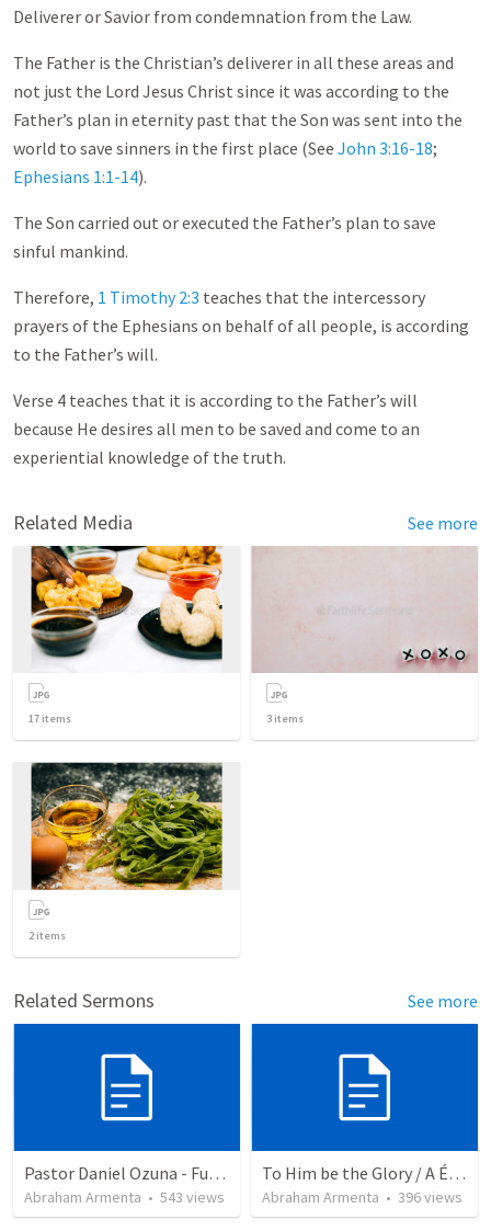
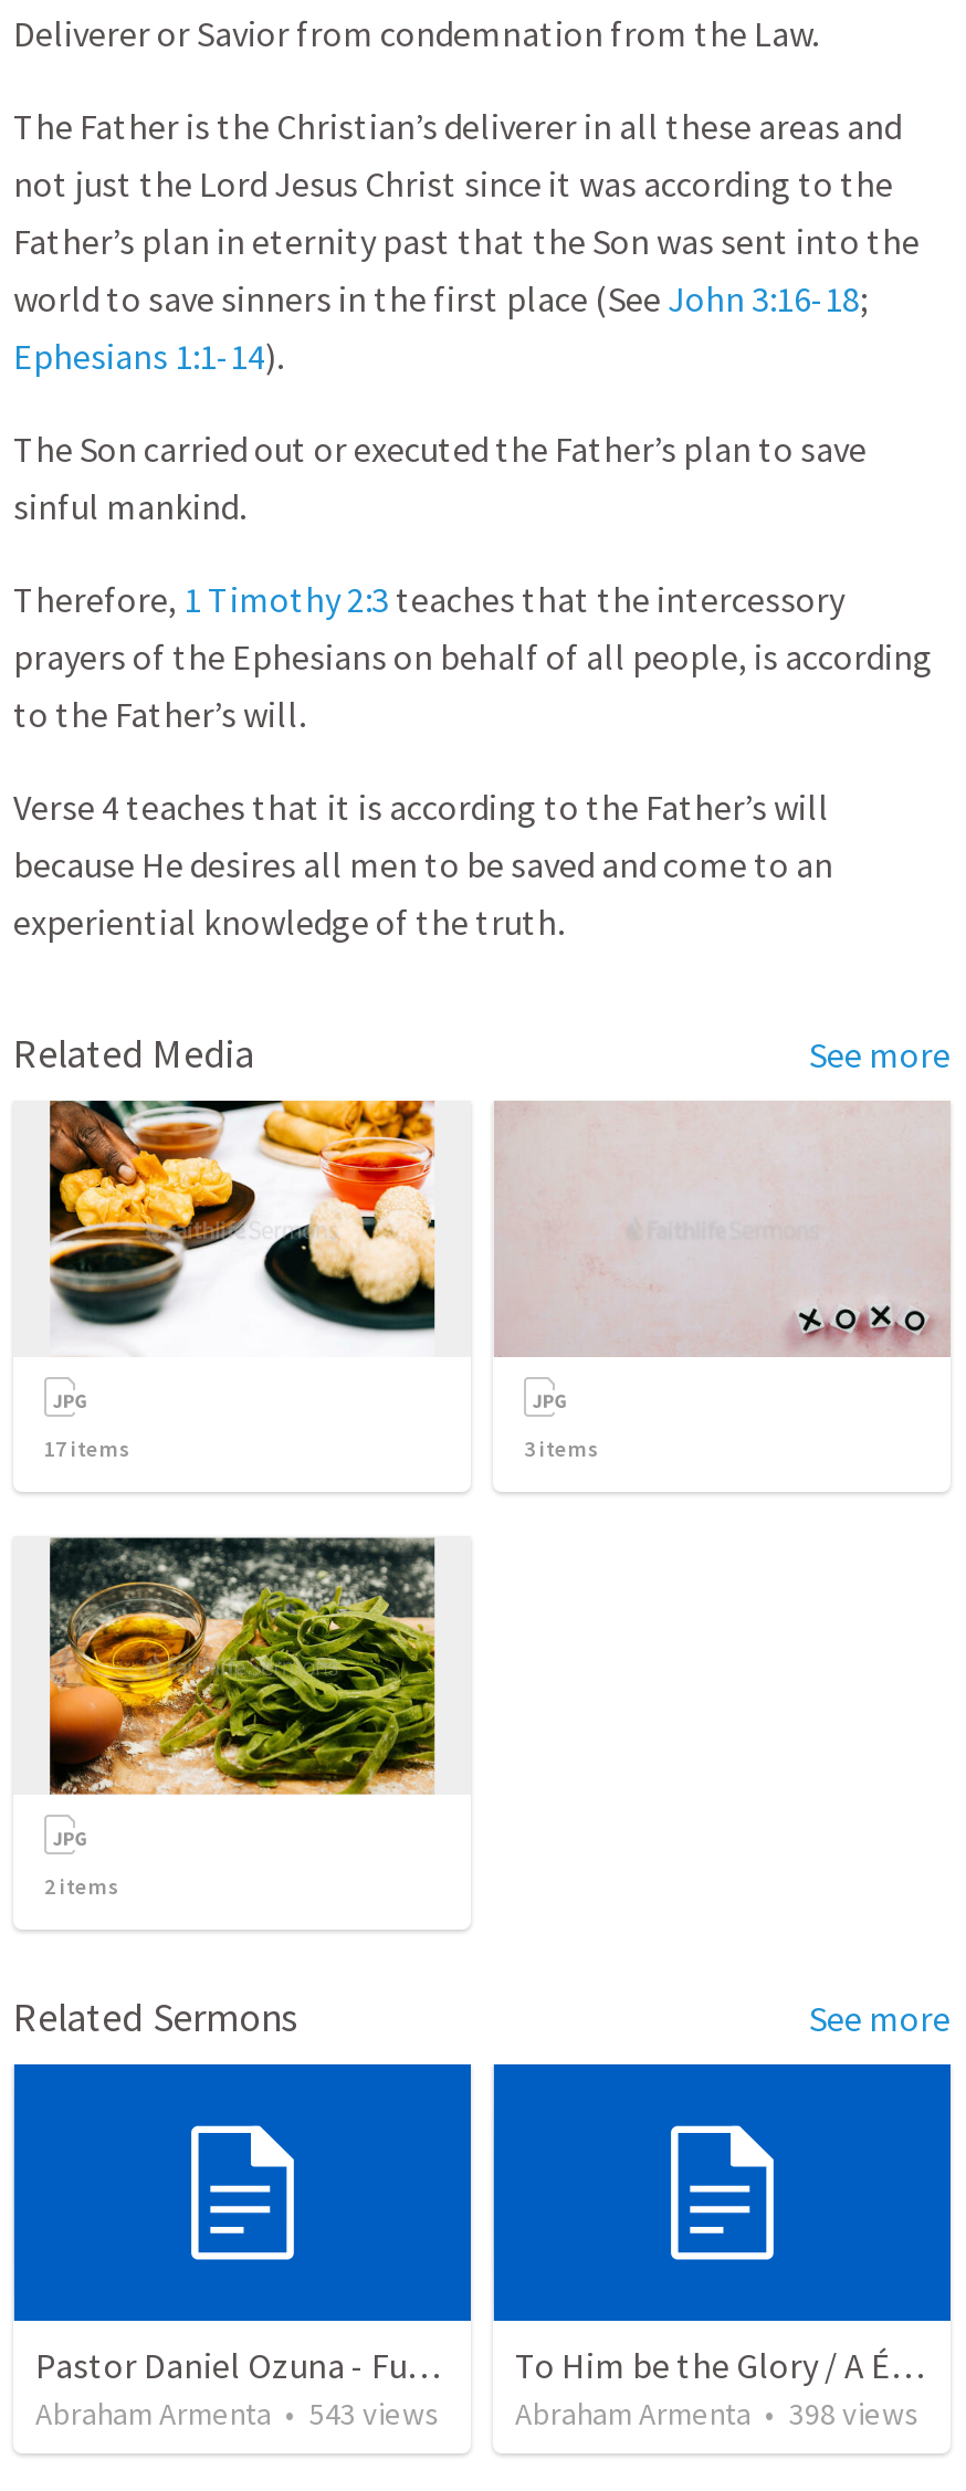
[262,1187,463,1207] Abraham Armenta • 396 views -> [515,2394,920,2434] Abraham Armenta • 398 views

